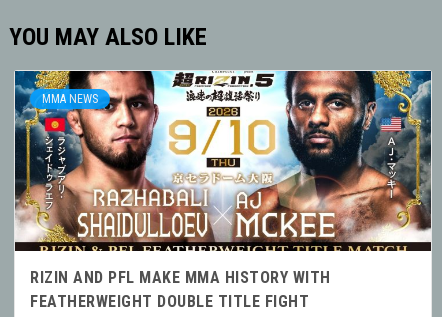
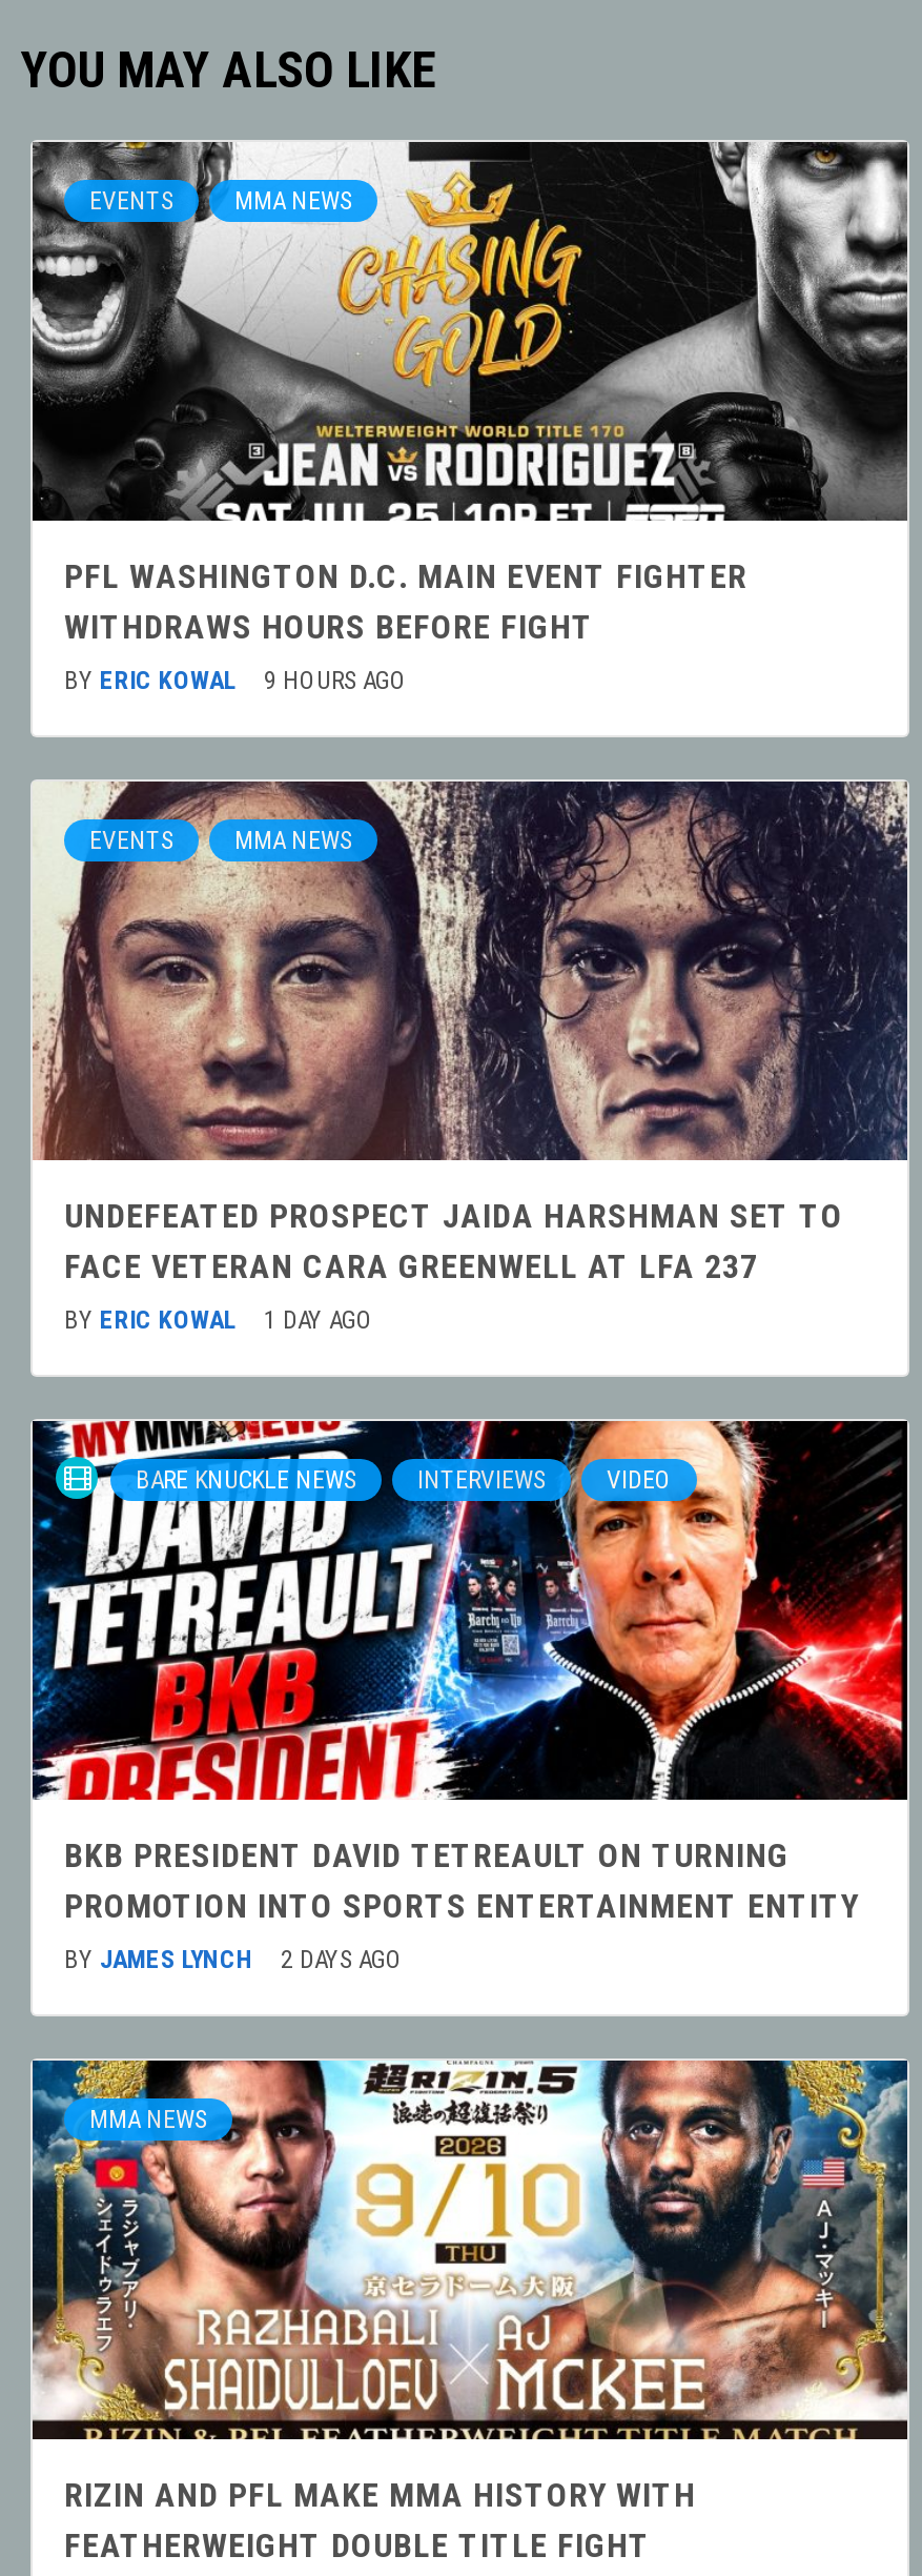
none -> [30,140,907,523] [image] | EVENTS | MMA NEWS
none -> [33,779,907,1162] [image] | EVENTS | MMA NEWS
none -> [33,1419,907,1802] [image] | BARE KNUCKLE NEWS | INTERVIEWS | VIDEO
none -> [64,556,747,694] PFL WASHINGTON D.C. MAIN EVENT FIGHTER | WITHDRAWS HOURS BEFORE FIGHT | BY ERIC KOWAL | 9 HOURS AGO
none -> [64,1195,843,1334] UNDEFEATED PROSPECT JAIDA HARSHMAN SET TO | FACE VETERAN CARA GREENWELL AT LFA 237 | BY ERIC KOWAL | 1 DAY AGO
none -> [64,1835,859,1973] BKB PRESIDENT DAVID TETREAULT ON TURNING | PROMOTION INTO SPORTS ENTERTAINMENT ENTITY | BY JAMES LYNCH | 2 DAYS AGO

